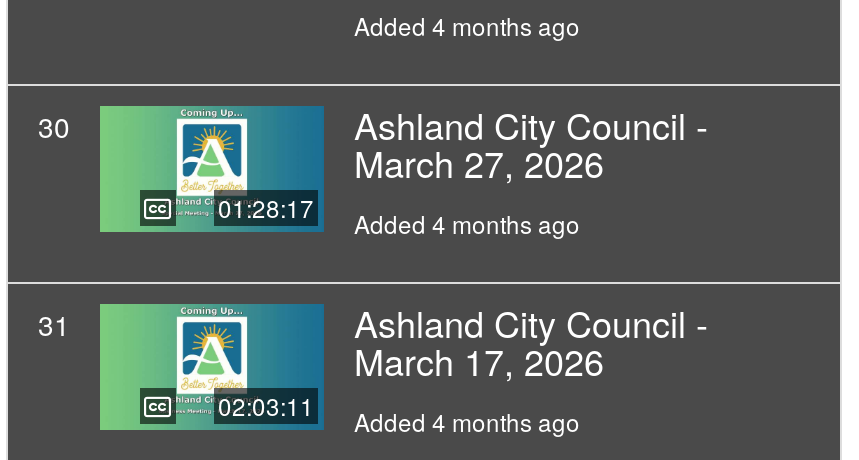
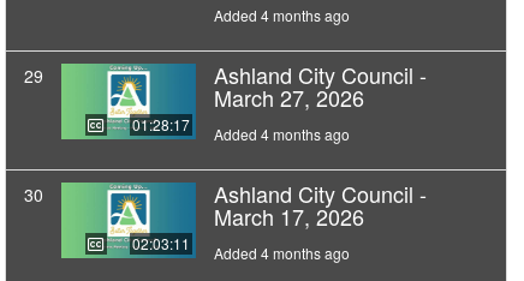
[38,107,70,147] 30 -> [24,64,43,88] 29
[38,305,70,345] 31 -> [24,183,43,207] 30

